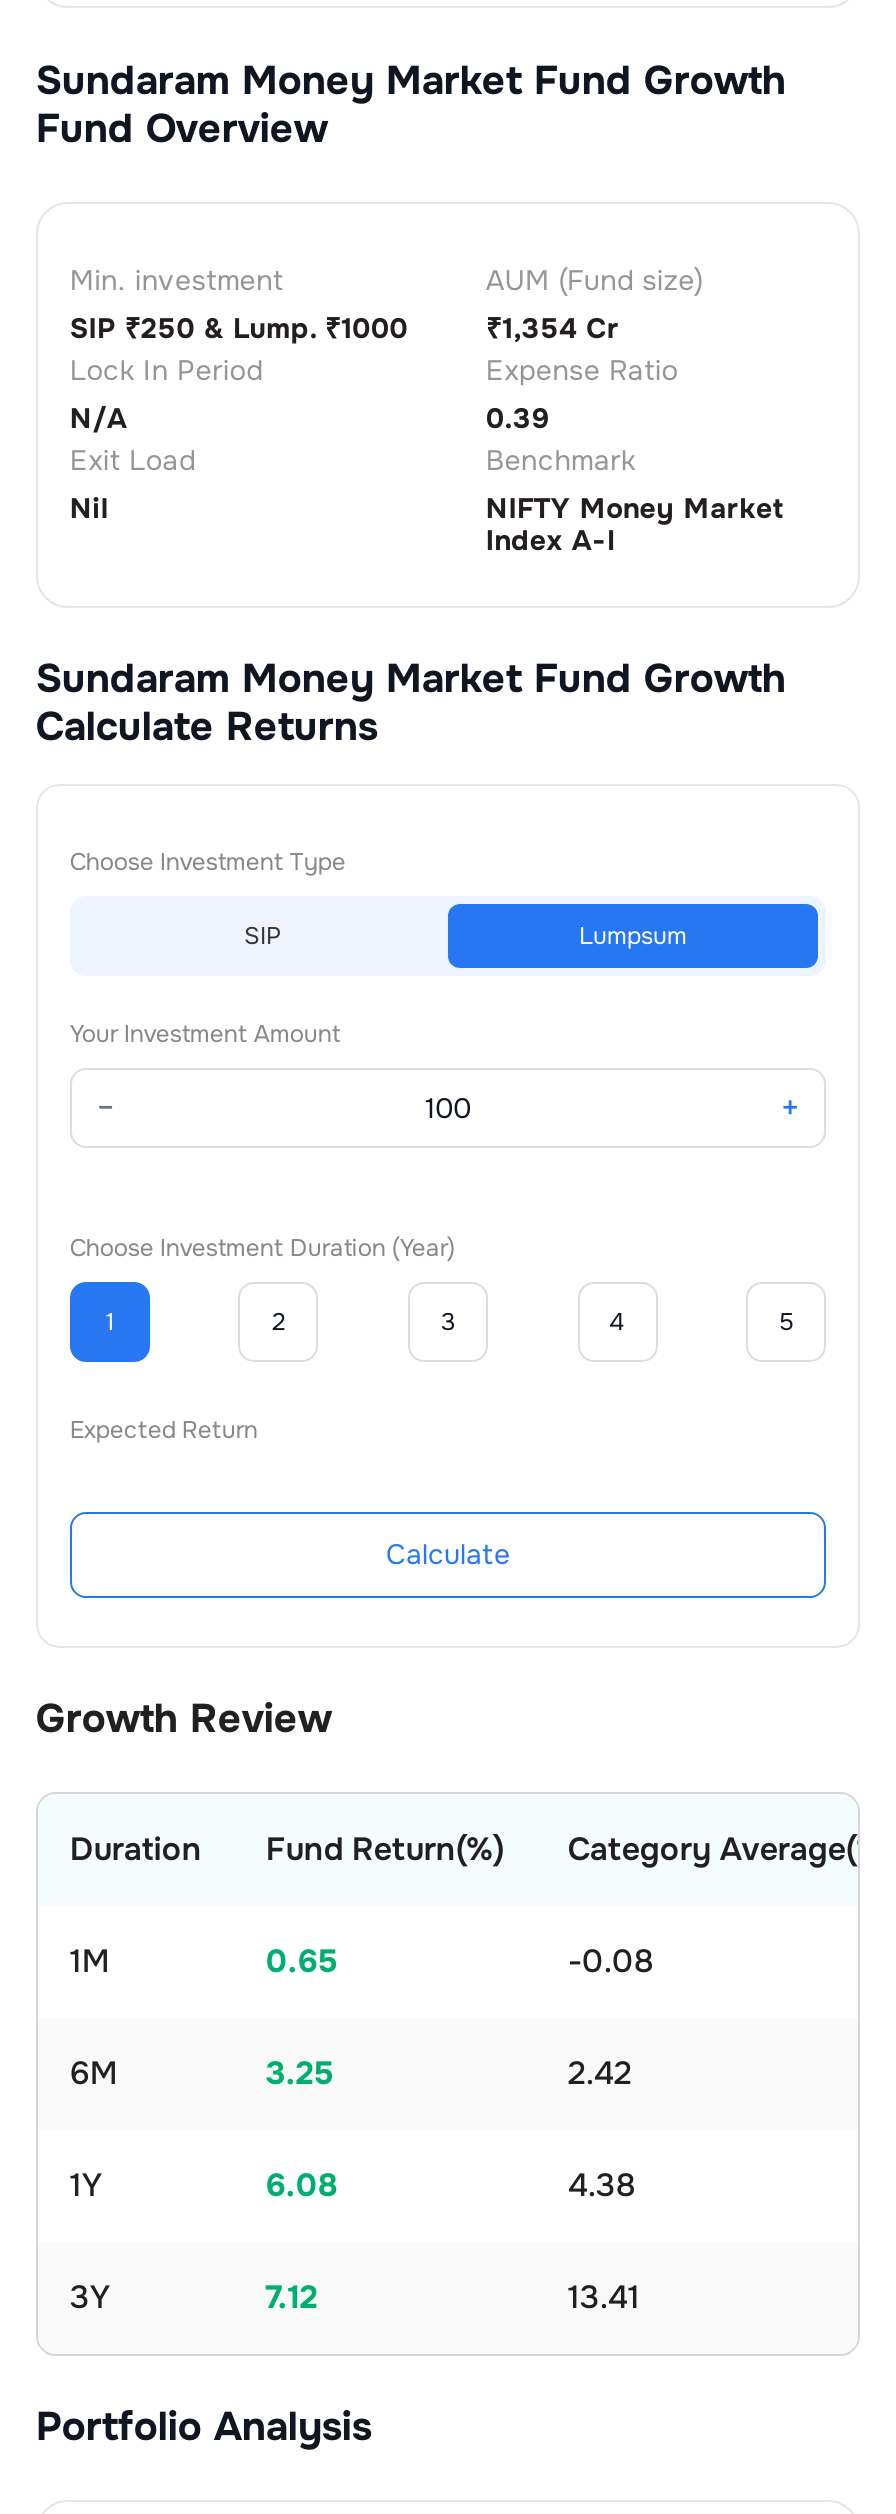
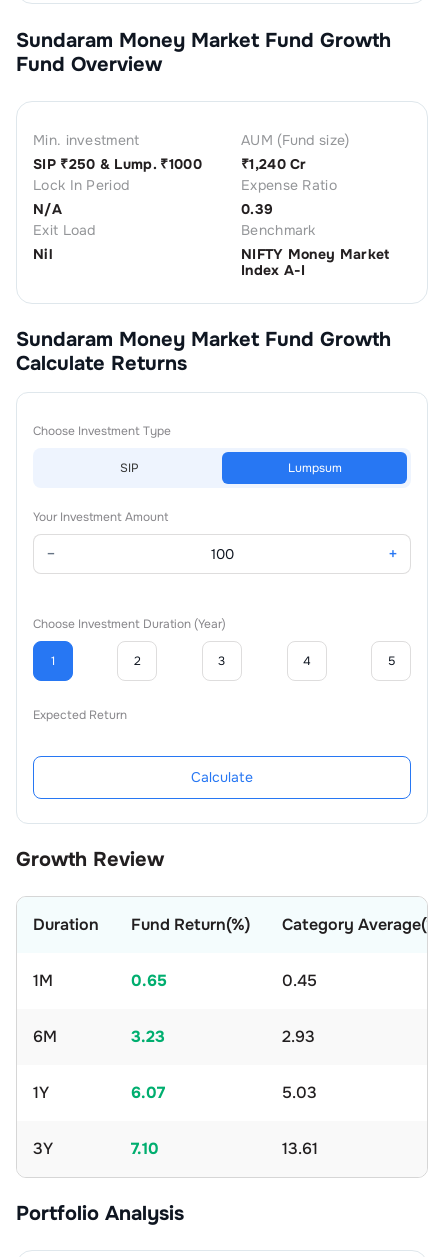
[486,310,620,346] ₹1,354 Cr -> [241,155,307,173] ₹1,240 Cr
[568,1940,654,1982] -0.08 -> [282,970,317,991] 0.45
[266,2052,334,2094] 3.25 -> [131,1026,165,1047] 3.23
[568,2052,632,2094] 2.42 -> [282,1026,315,1047] 2.93
[266,2164,338,2206] 6.08 -> [131,1082,165,1103] 6.07
[568,2164,636,2206] 4.38 -> [282,1082,317,1103] 5.03
[266,2276,318,2318] 7.12 -> [131,1138,159,1159] 7.10
[568,2276,640,2318] 13.41 -> [282,1138,318,1159] 13.61

